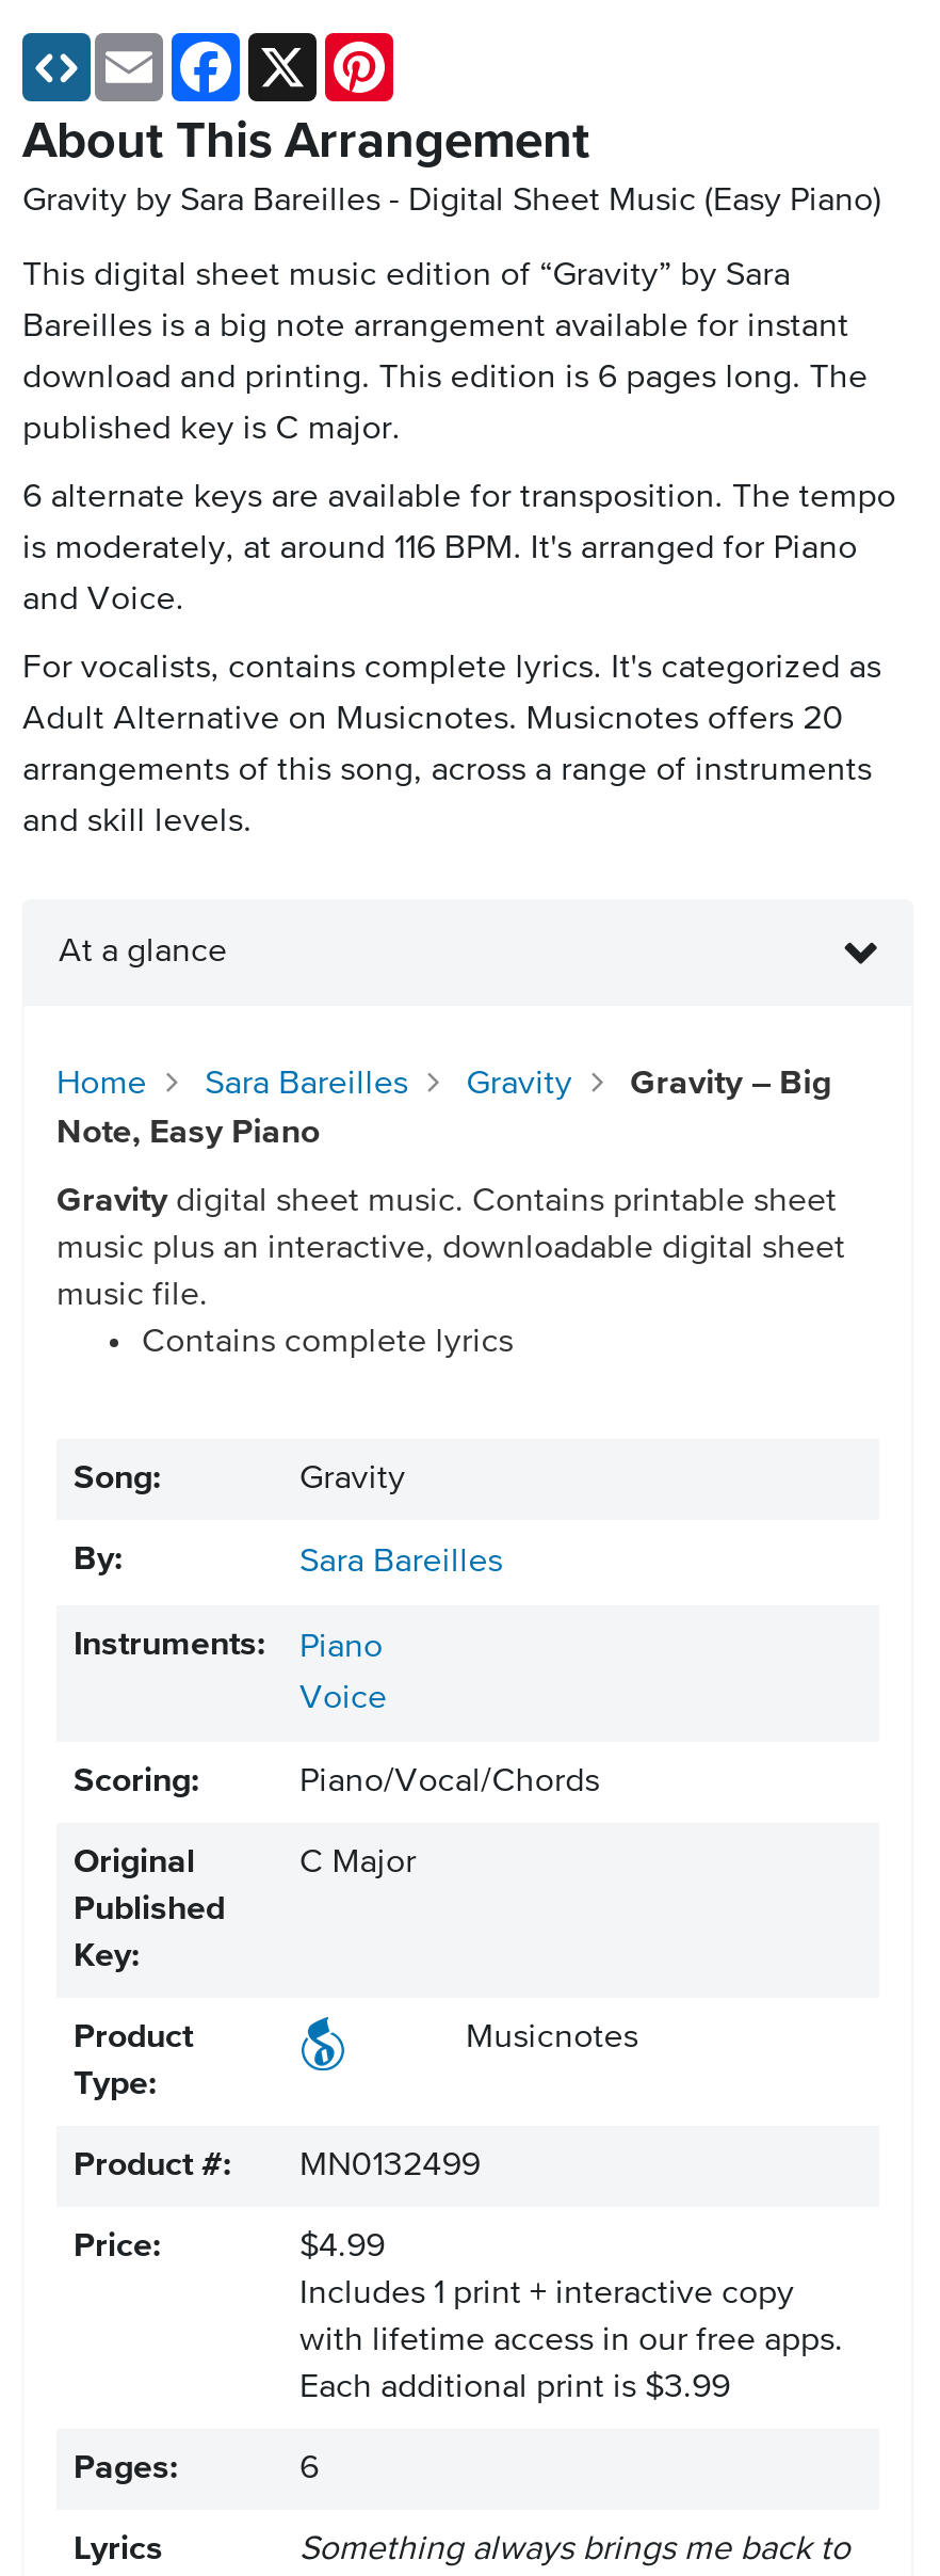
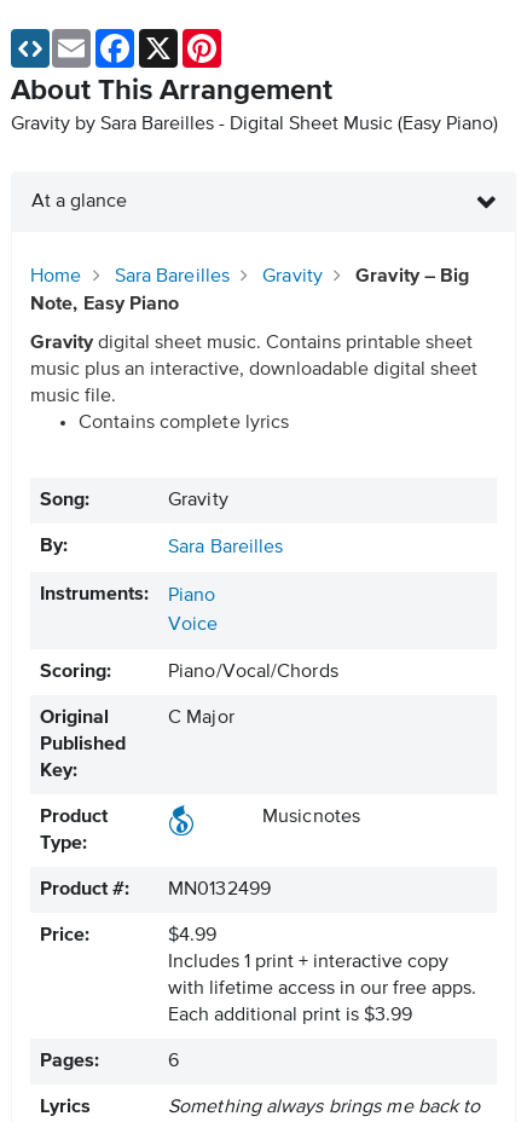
[22,260,896,840] This digital sheet music edition of “Gravity” by Sara | Bareilles is a big note arrangement available for instant | download and printing. This edition is 6 pages long. The | published key is C major. | 6 alternate keys are available for transposition. The tempo | is moderately, at around 116 BPM. It's arranged for Piano | and Voice. | For vocalists, contains complete lyrics. It's categorized as | Adult Alternative on Musicnotes. Musicnotes offers 20 | arrangements of this song, across a range of instruments | and skill levels. -> none

